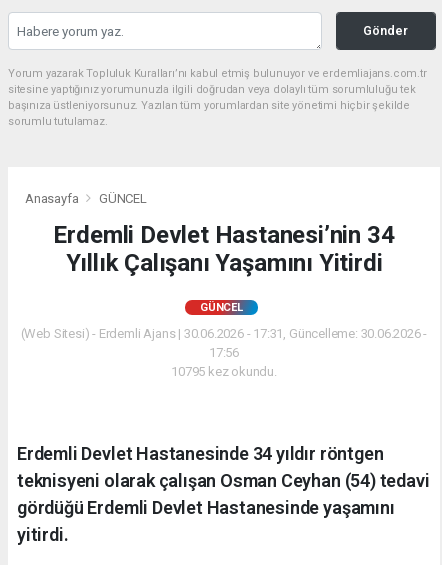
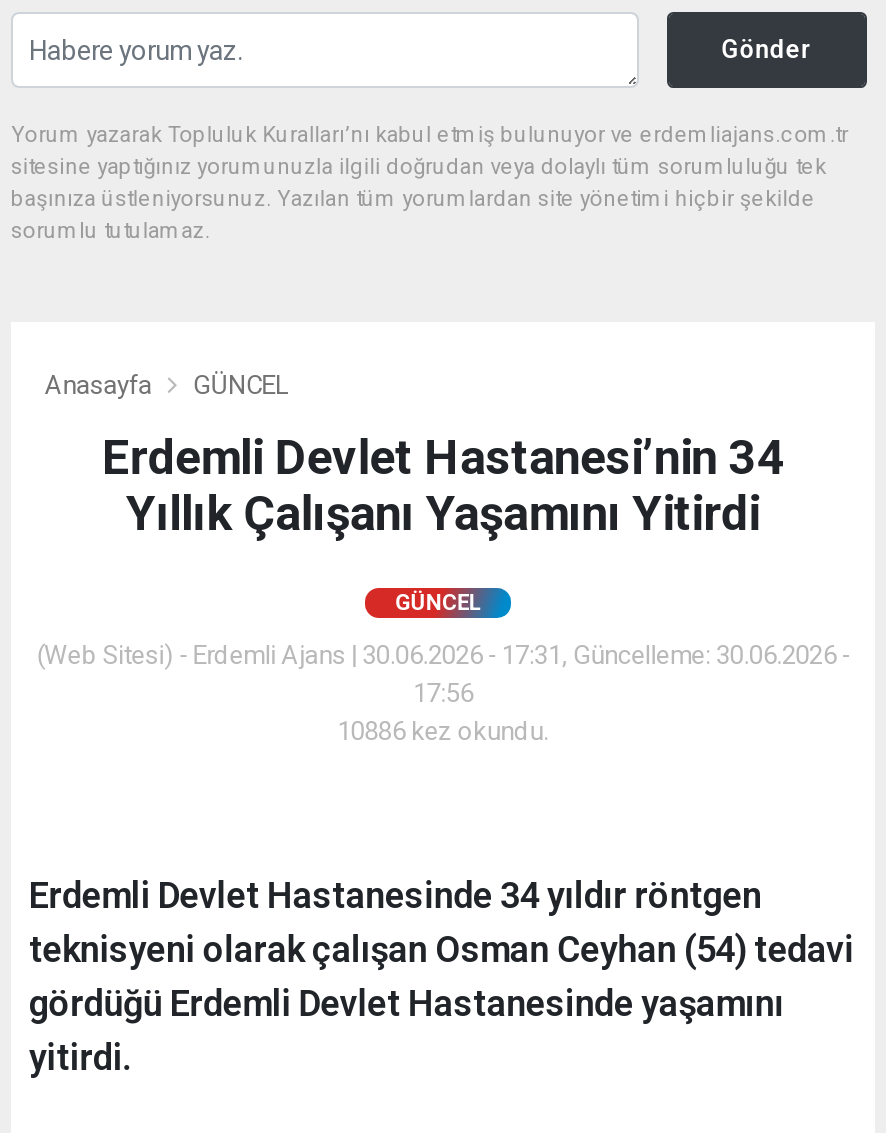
[171,364,277,379] 10795 kez okundu. -> [337,715,549,745] 10886 kez okundu.

